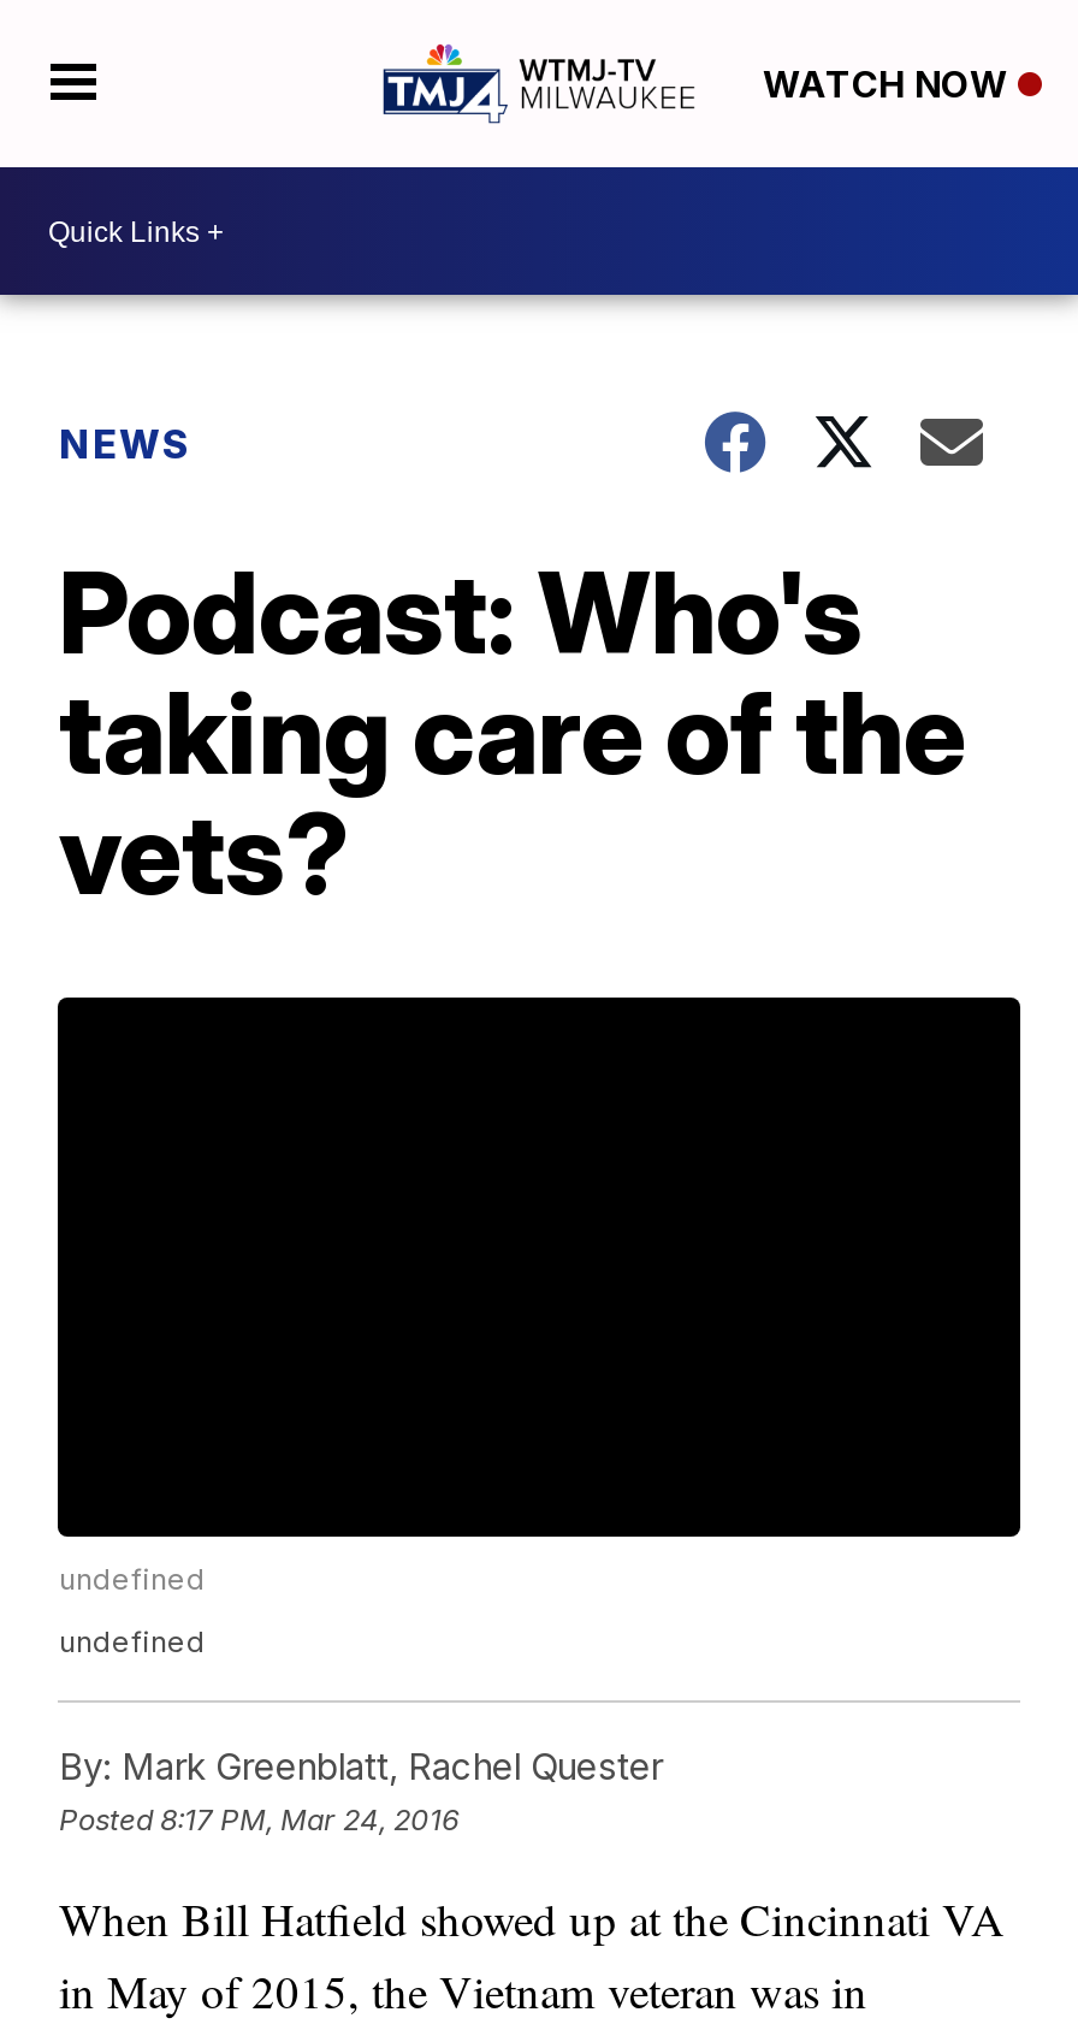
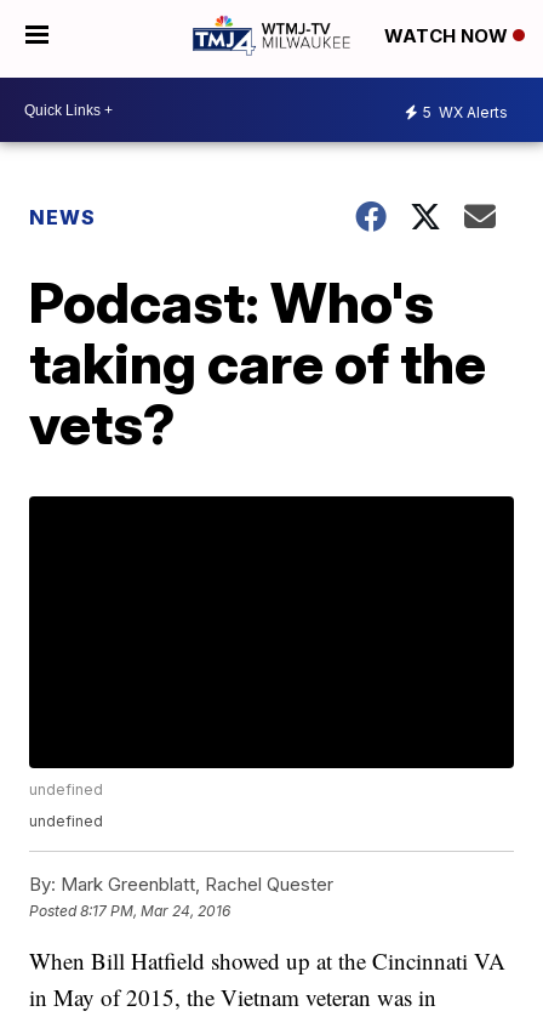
none -> [423,103,508,121] 5 WX Alerts

